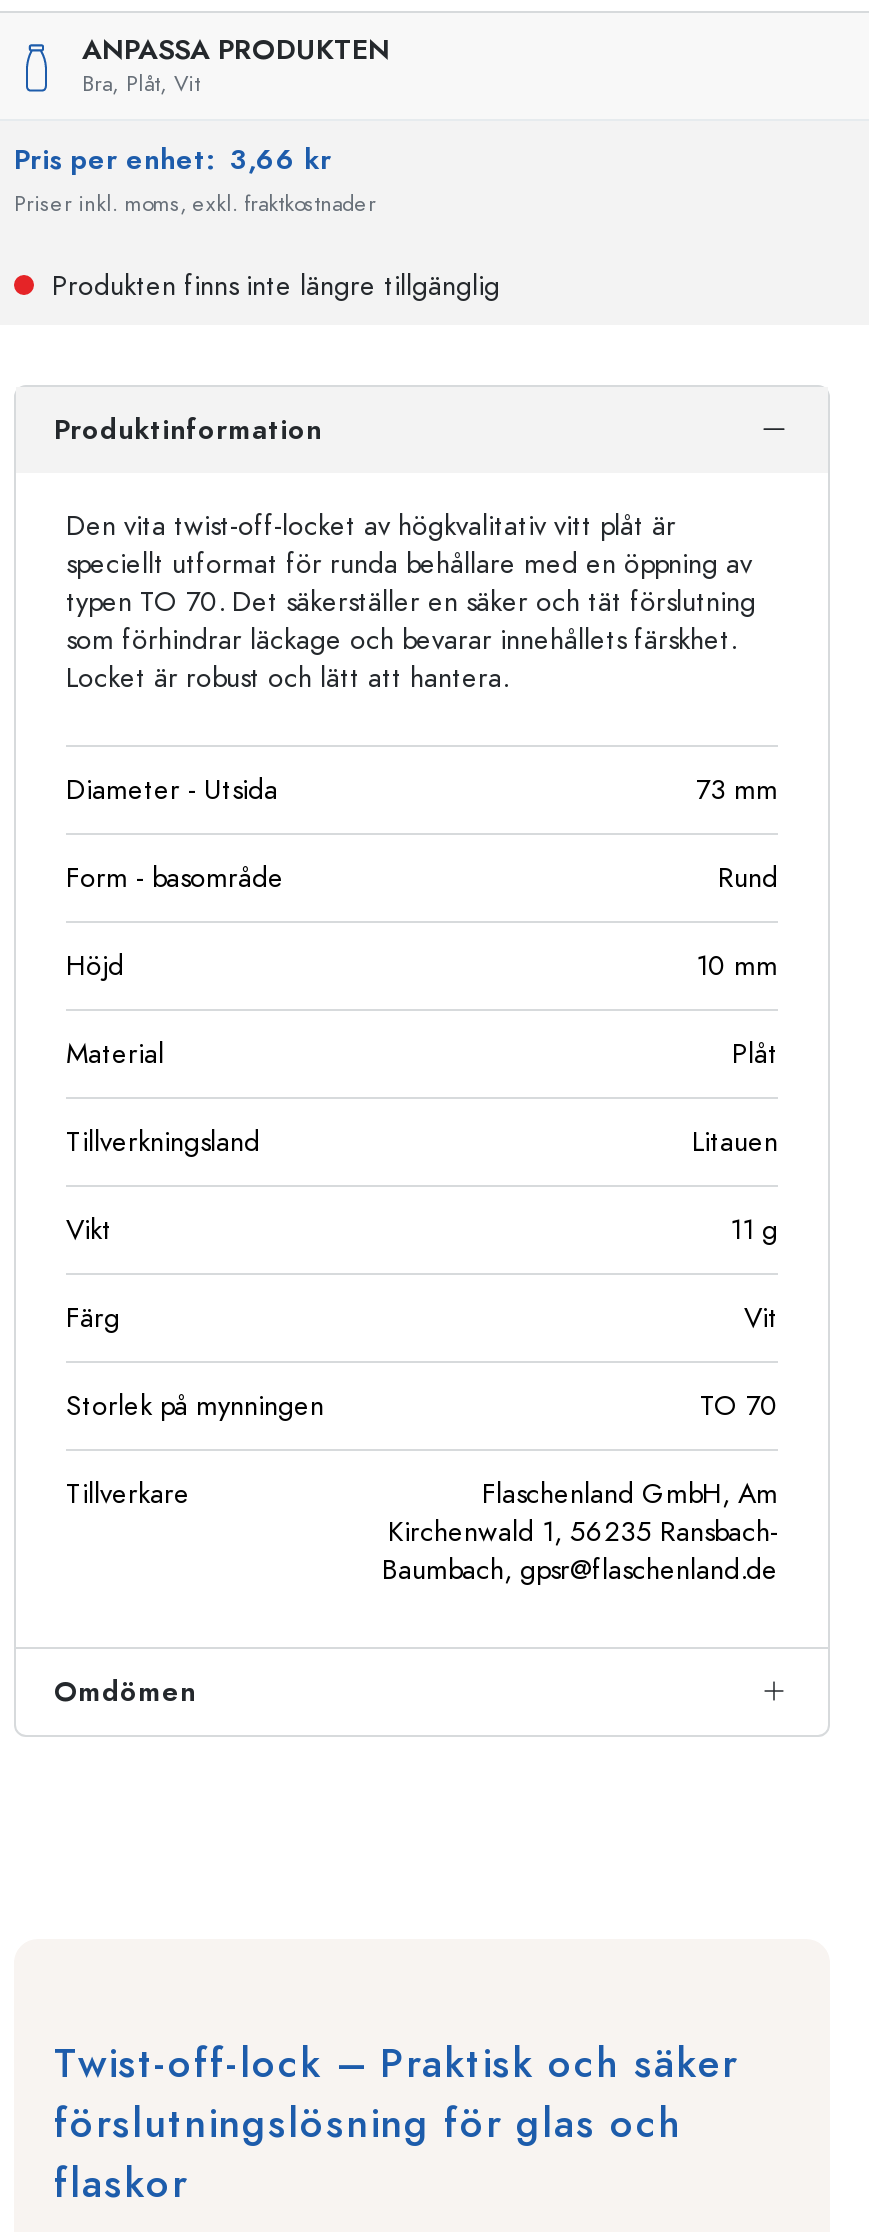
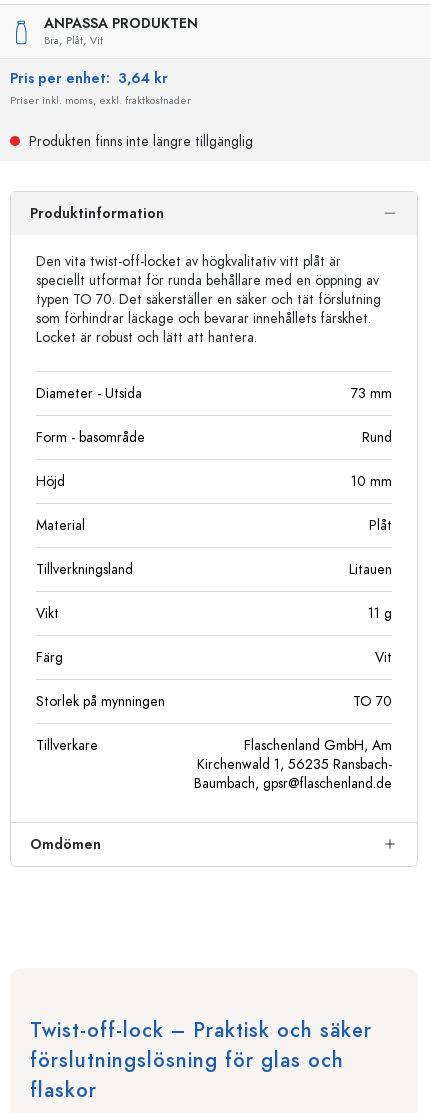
[14,141,332,179] Pris per enhet: 3,66 kr -> [10,69,168,88] Pris per enhet: 3,64 kr

